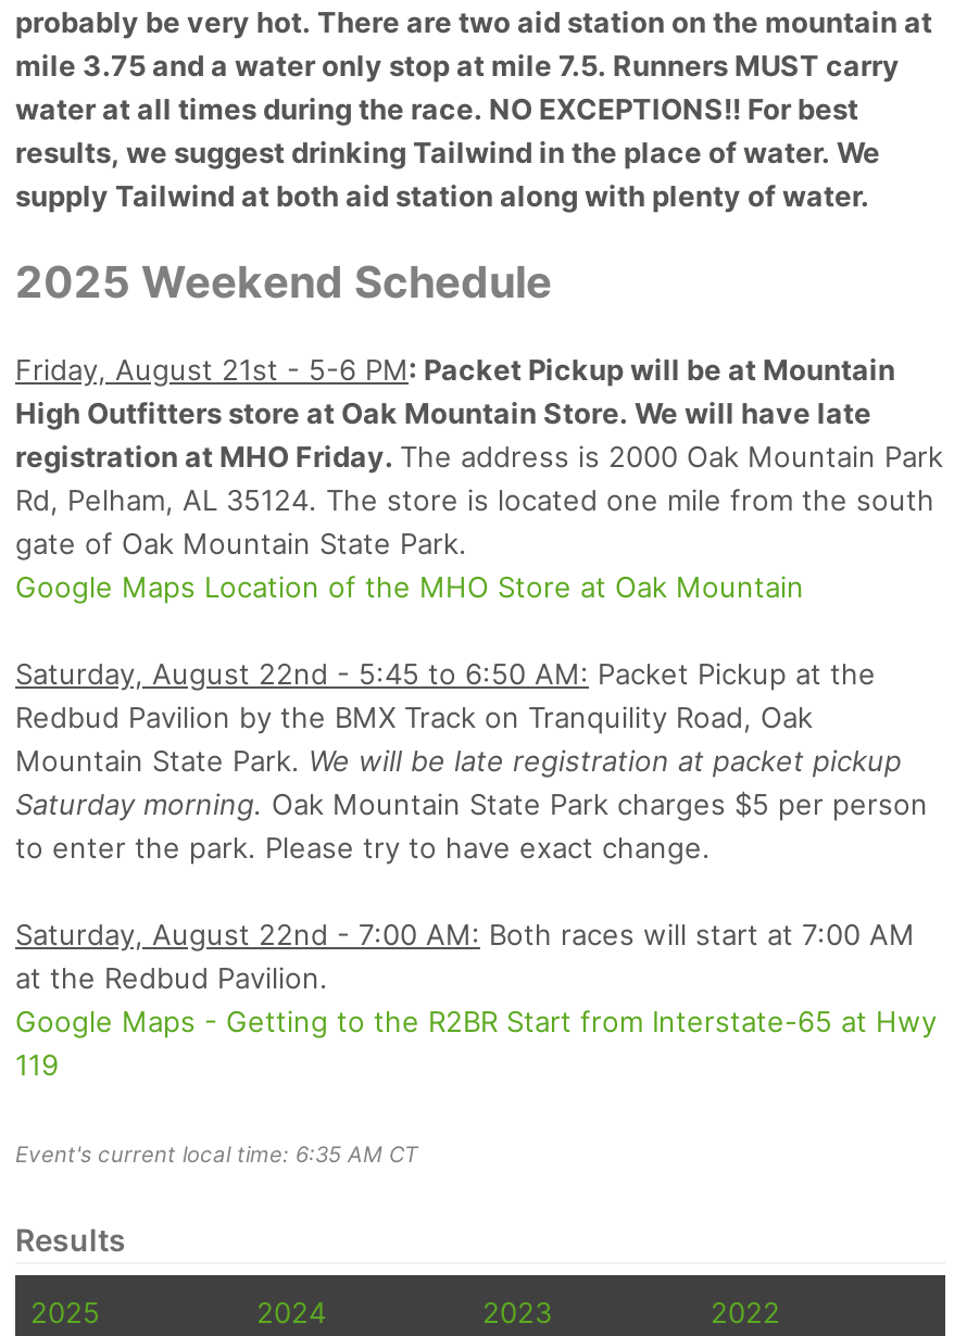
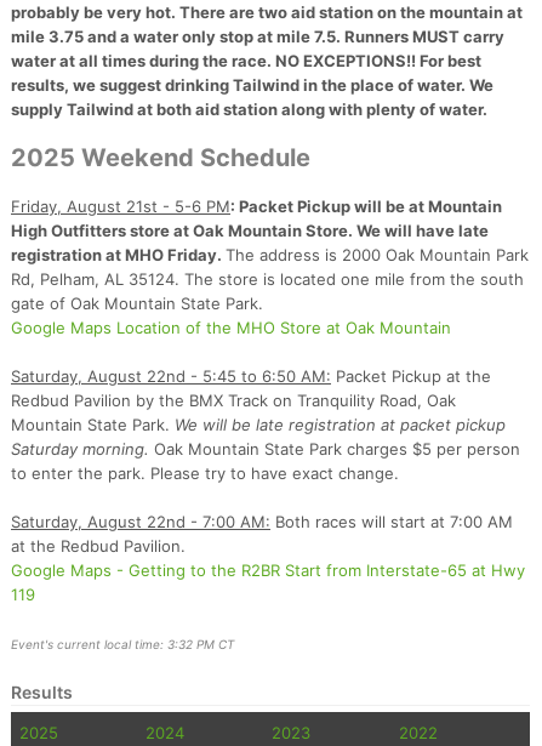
[15,1141,417,1167] Event's current local time: 6:35 AM CT -> [11,637,234,652] Event's current local time: 3:32 PM CT

